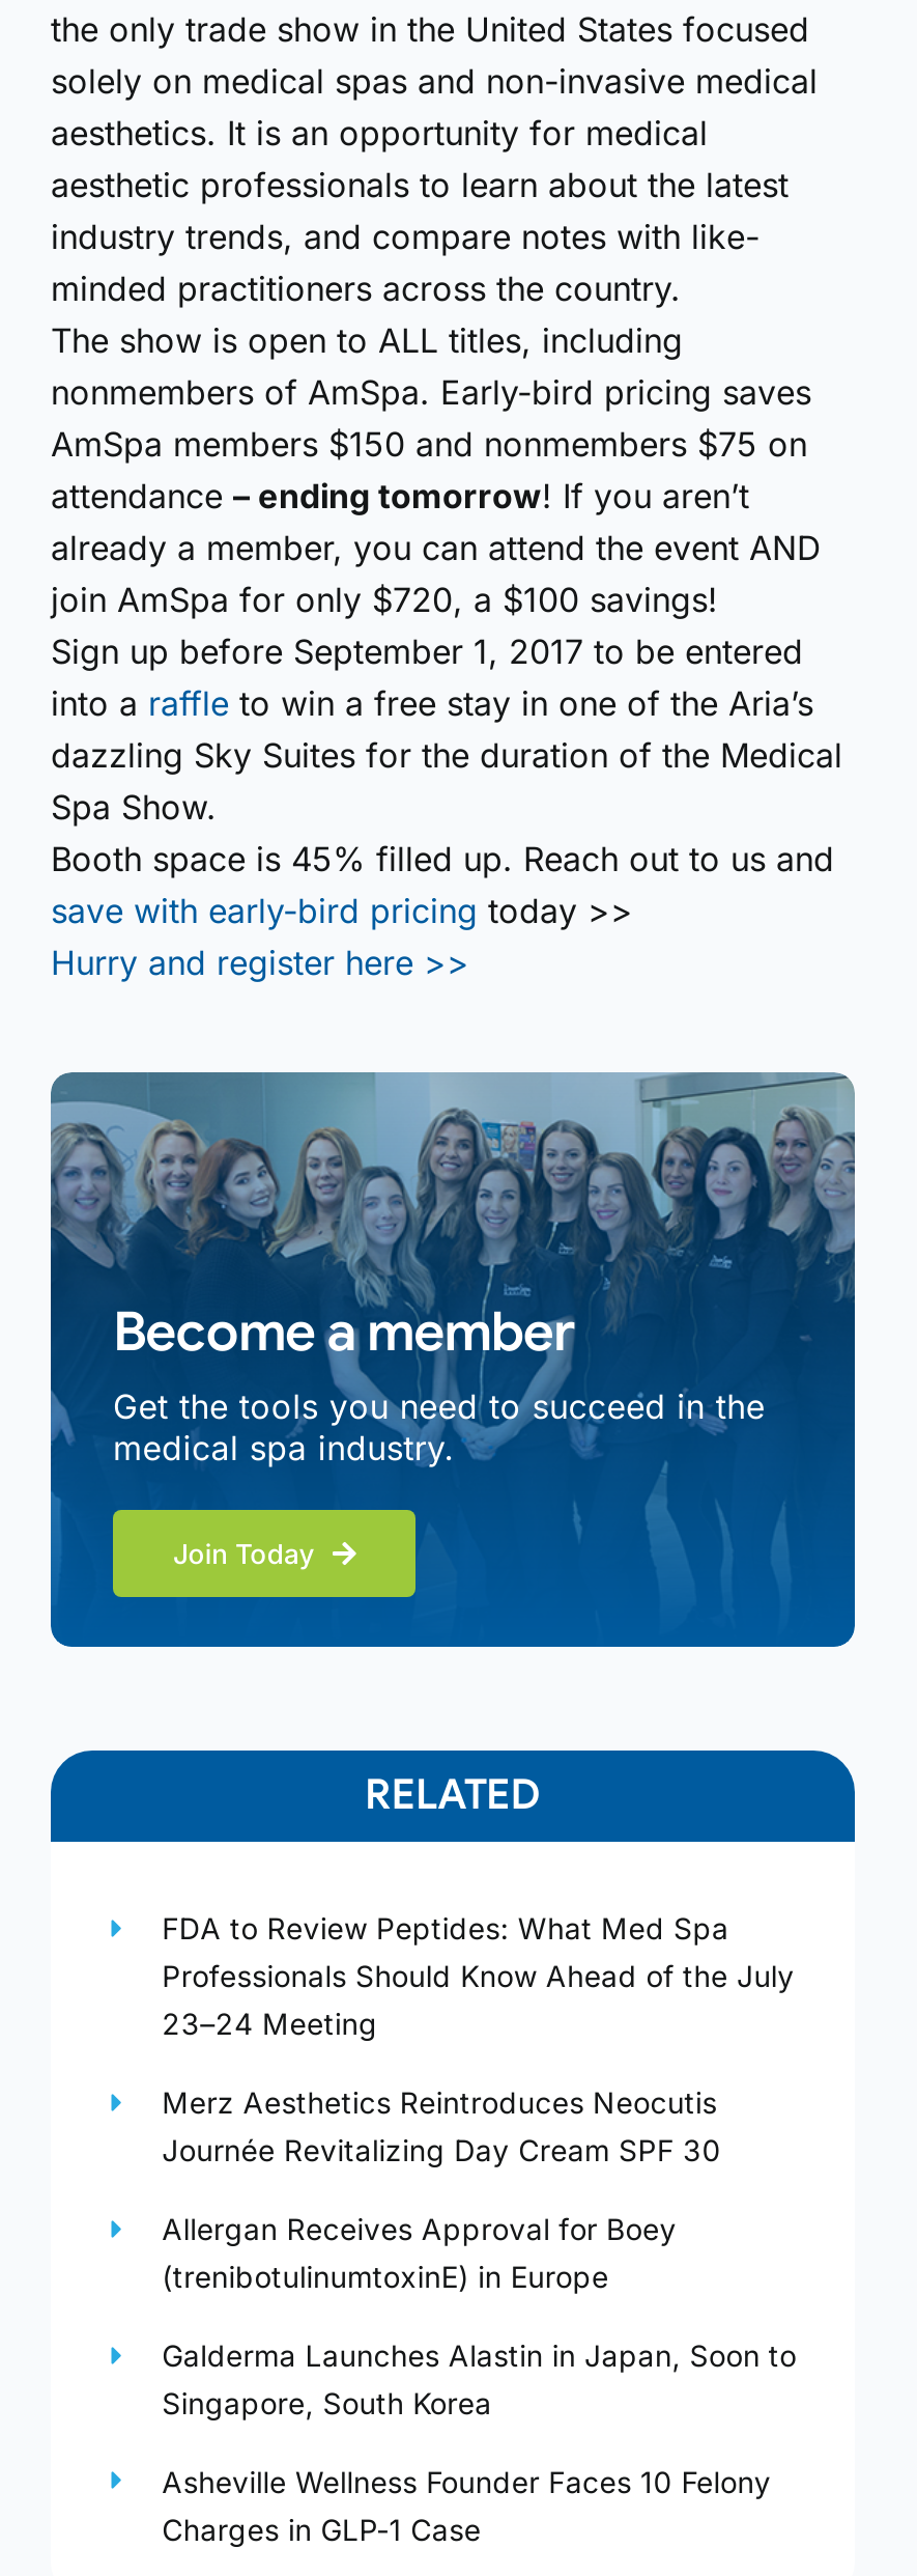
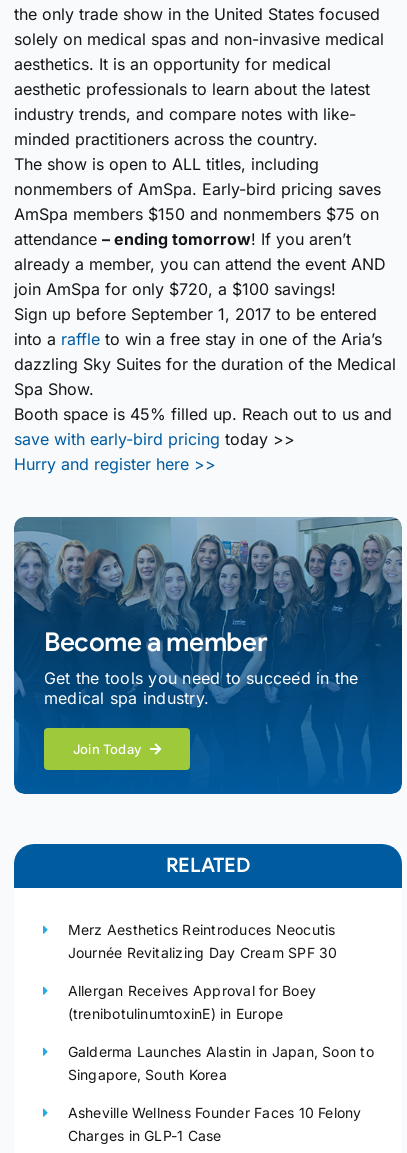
[162,1910,795,2041] FDA to Review Peptides: What Med Spa | Professionals Should Know Ahead of the July | 23–24 Meeting -> none

